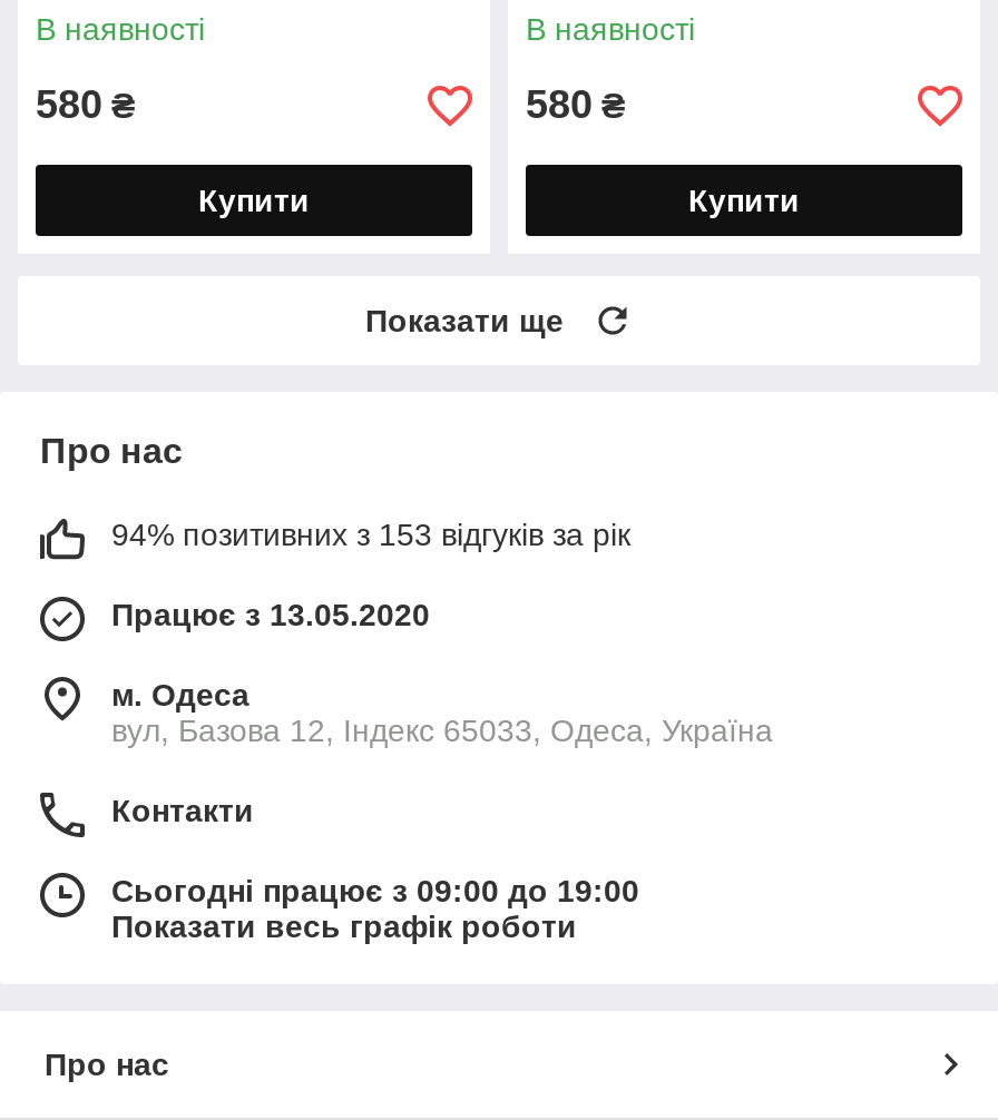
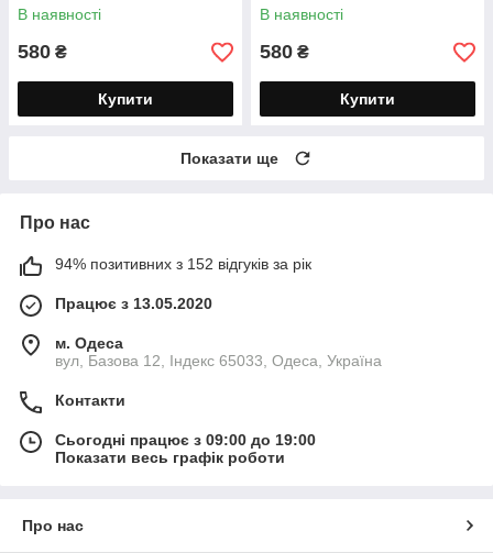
[111,517,630,552] 94% позитивних з 153 відгуків за рік -> [55,255,311,273] 94% позитивних з 152 відгуків за рік

